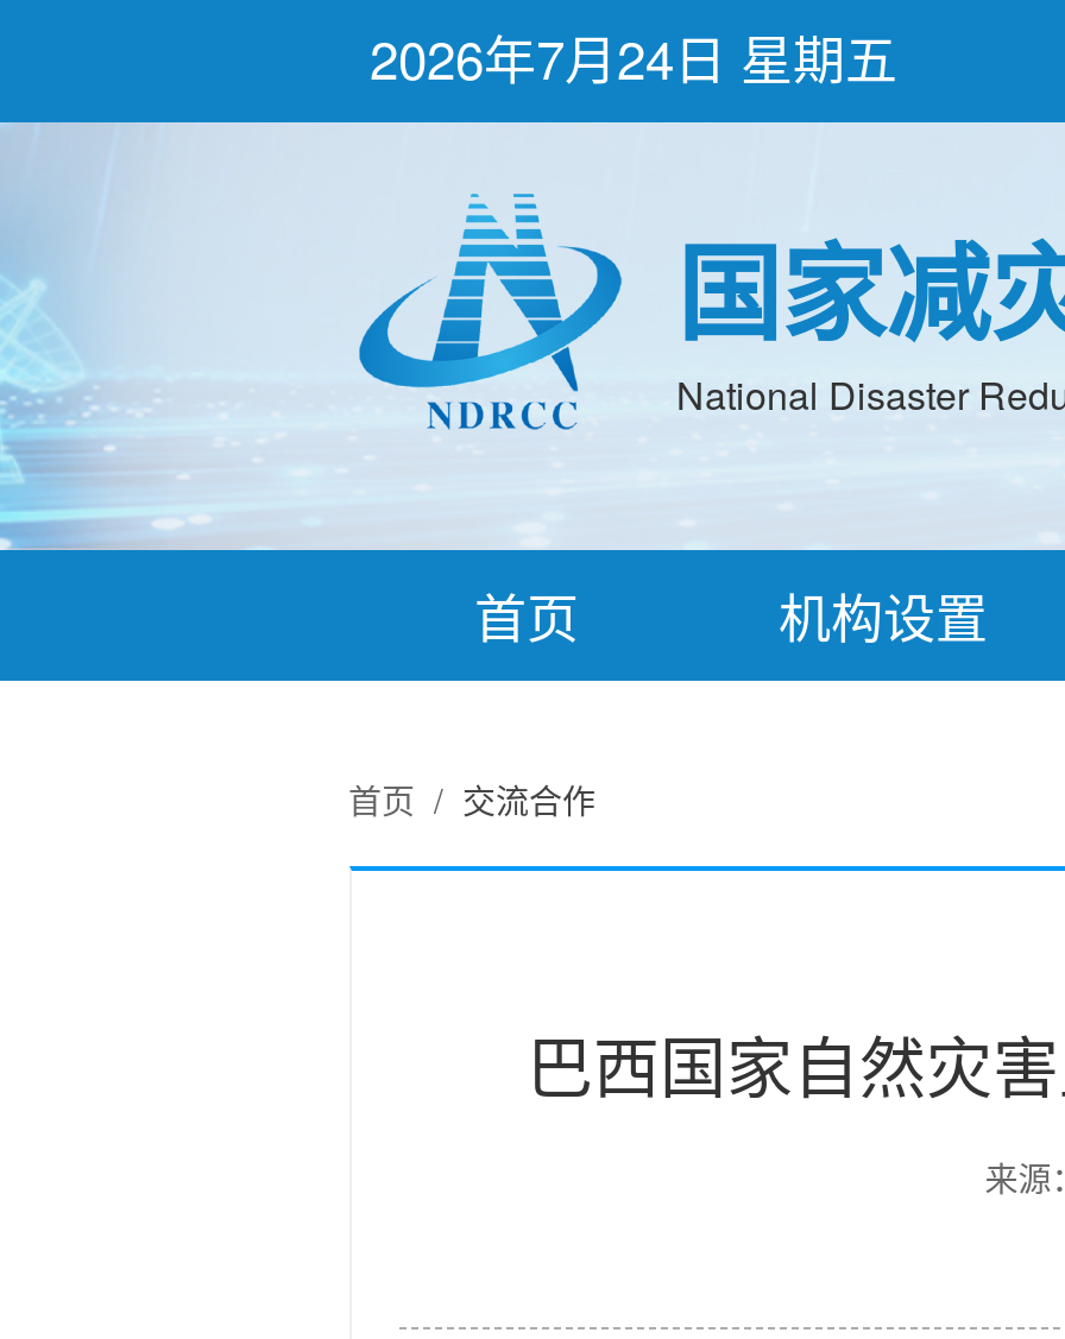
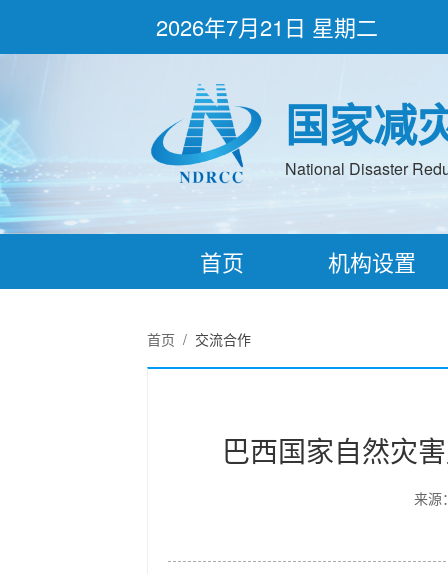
[370,20,897,94] 2026年7月24日 星期五 -> [155,11,377,42] 2026年7月21日 星期二

